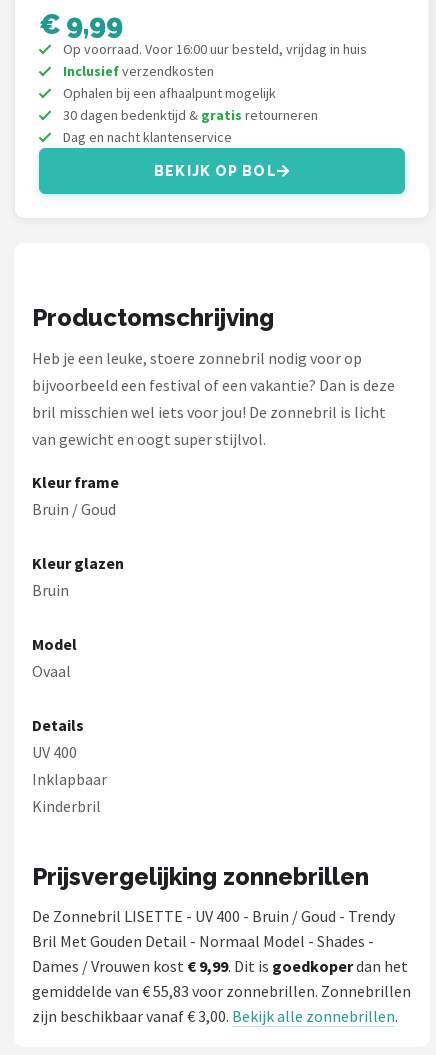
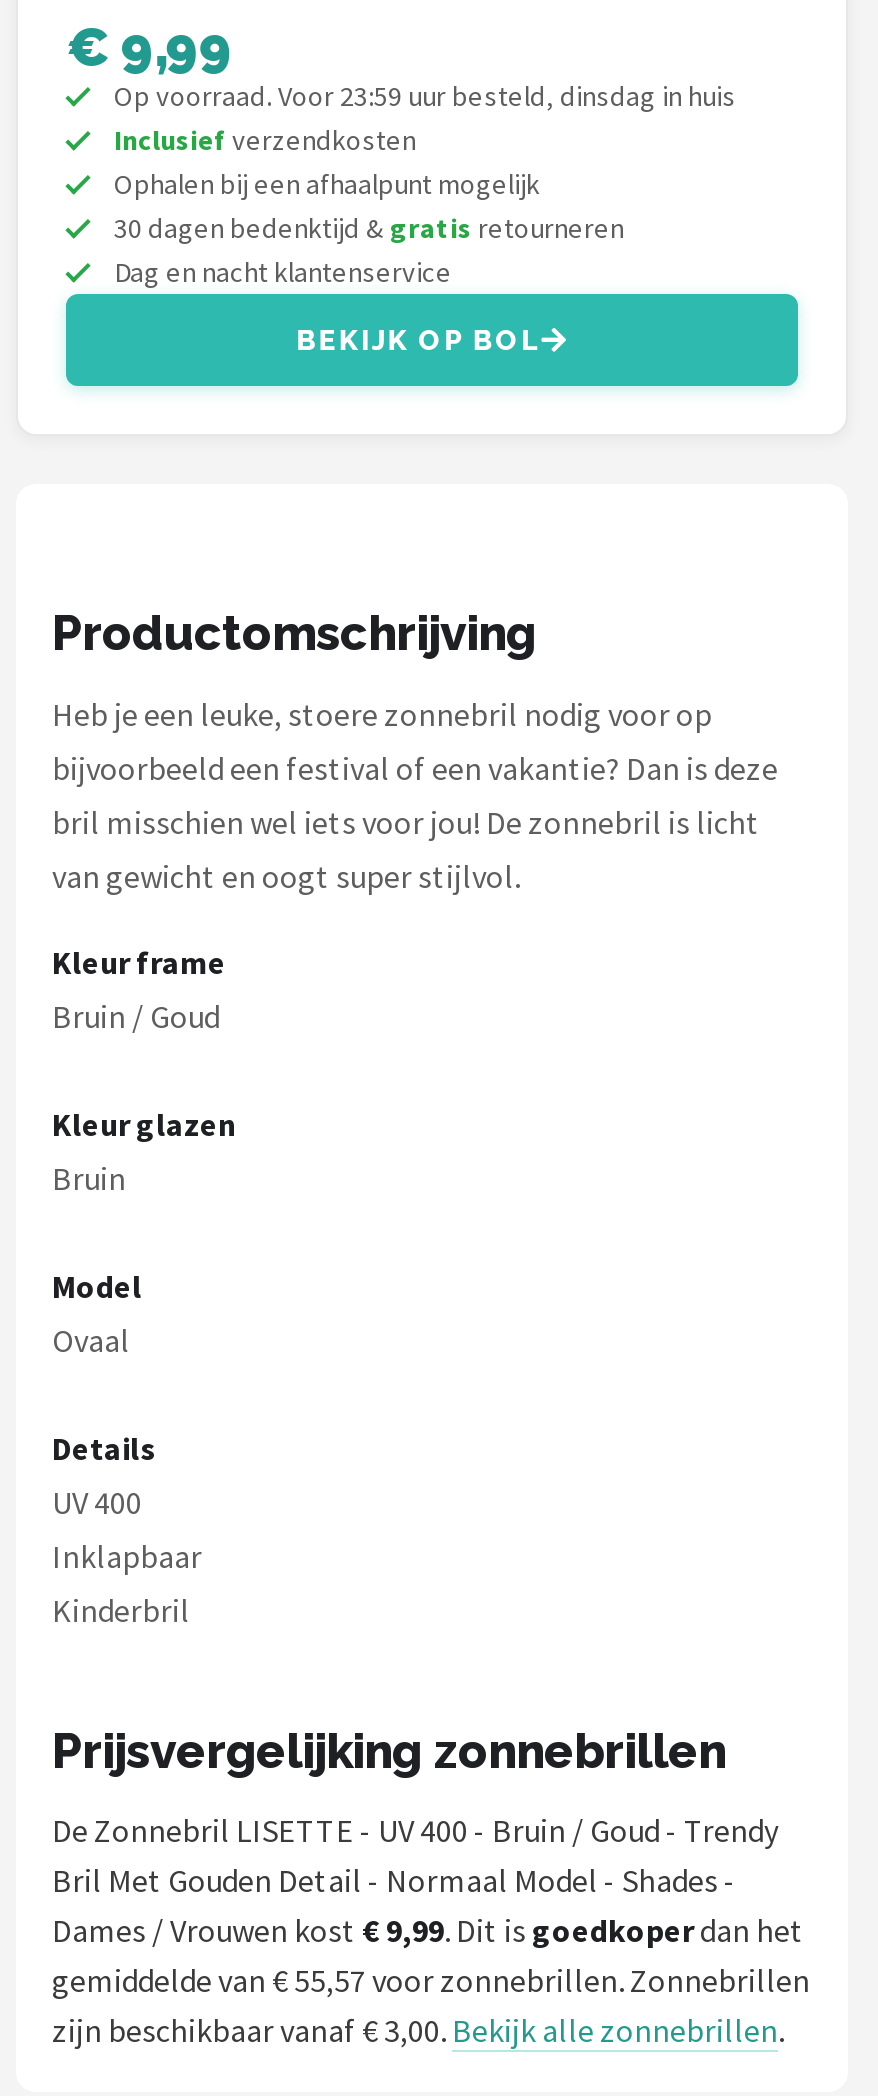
[63,40,367,58] Op voorraad. Voor 16:00 uur besteld, vrijdag in huis -> [114,78,736,114] Op voorraad. Voor 23:59 uur besteld, dinsdag in huis
[32,981,411,1001] gemiddelde van € 55,83 voor zonnebrillen. Zonnebrillen -> [52,1960,810,2000] gemiddelde van € 55,57 voor zonnebrillen. Zonnebrillen

